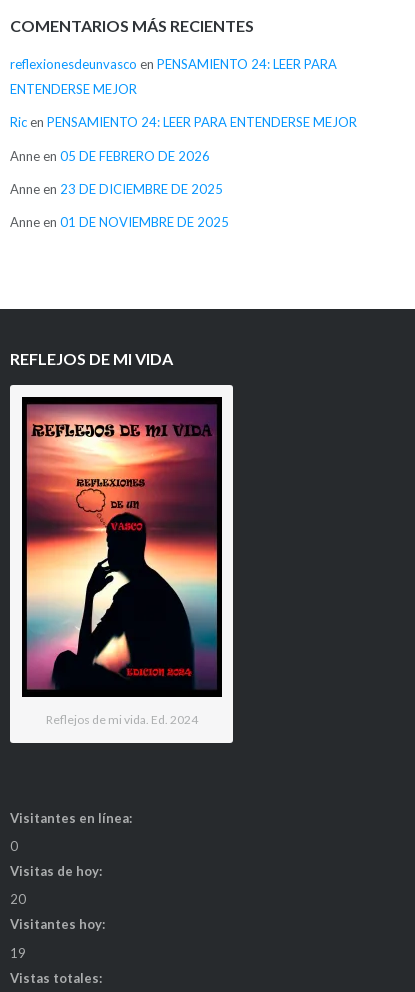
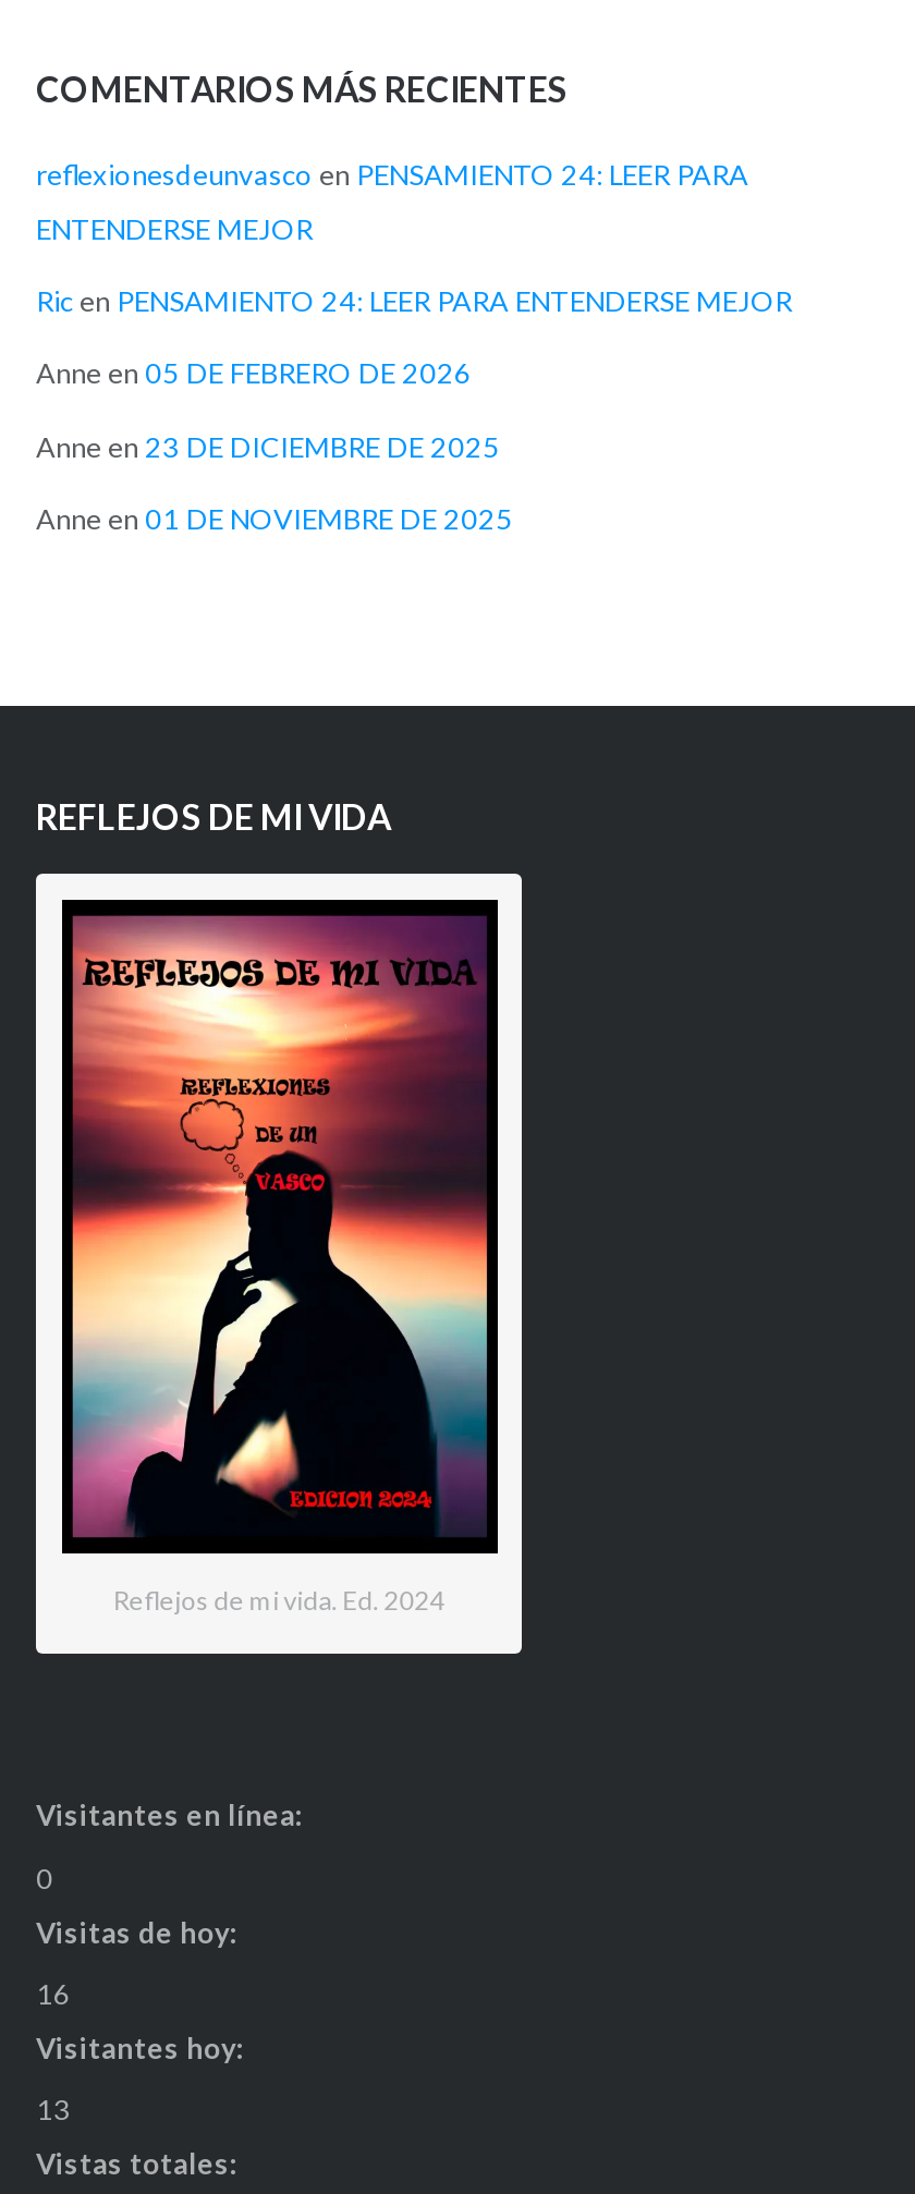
[10,891,26,907] 20 -> [36,1976,71,2011] 16
[10,944,26,960] 19 -> [36,2092,71,2126] 13

